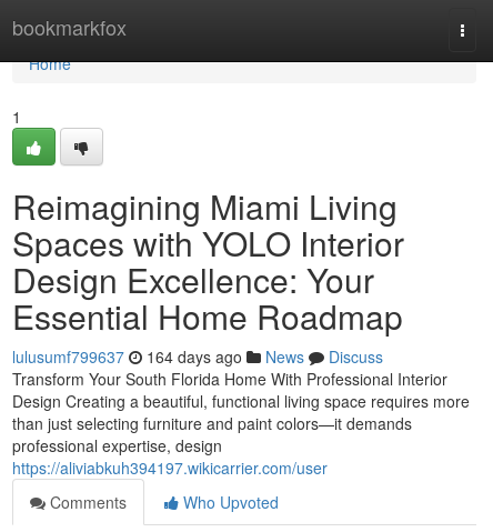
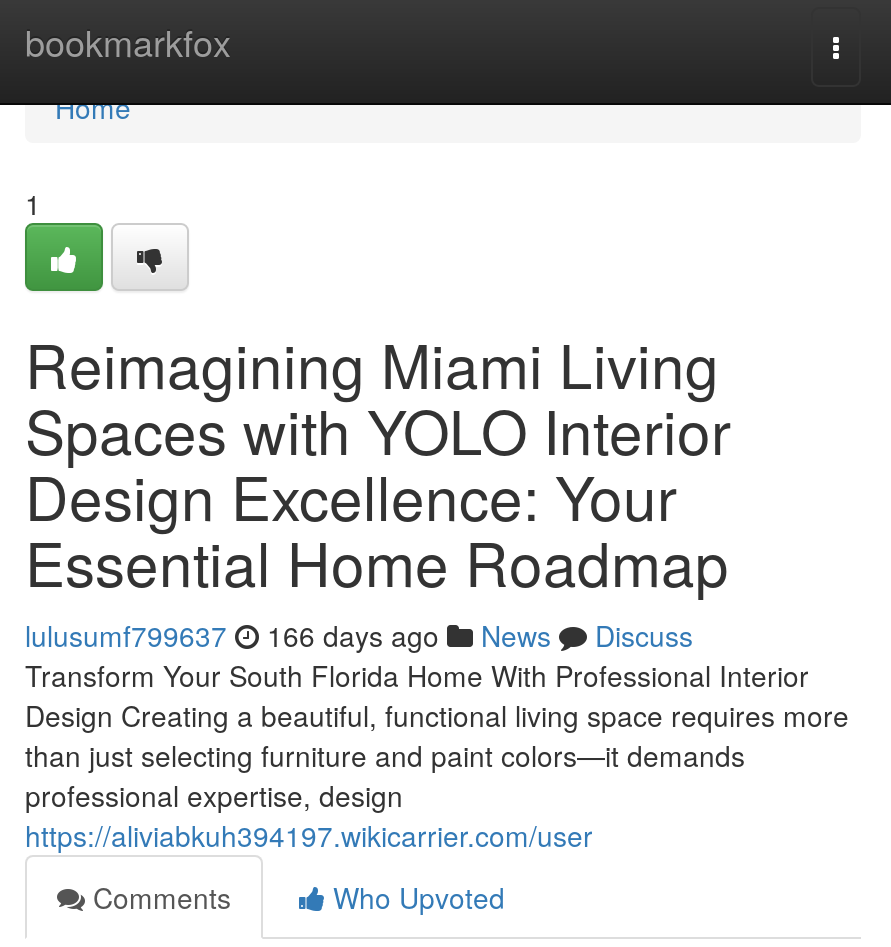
[12,345,383,368] lulusumf799637 164 days ago News Discuss -> [25,615,693,655] lulusumf799637 166 days ago News Discuss

